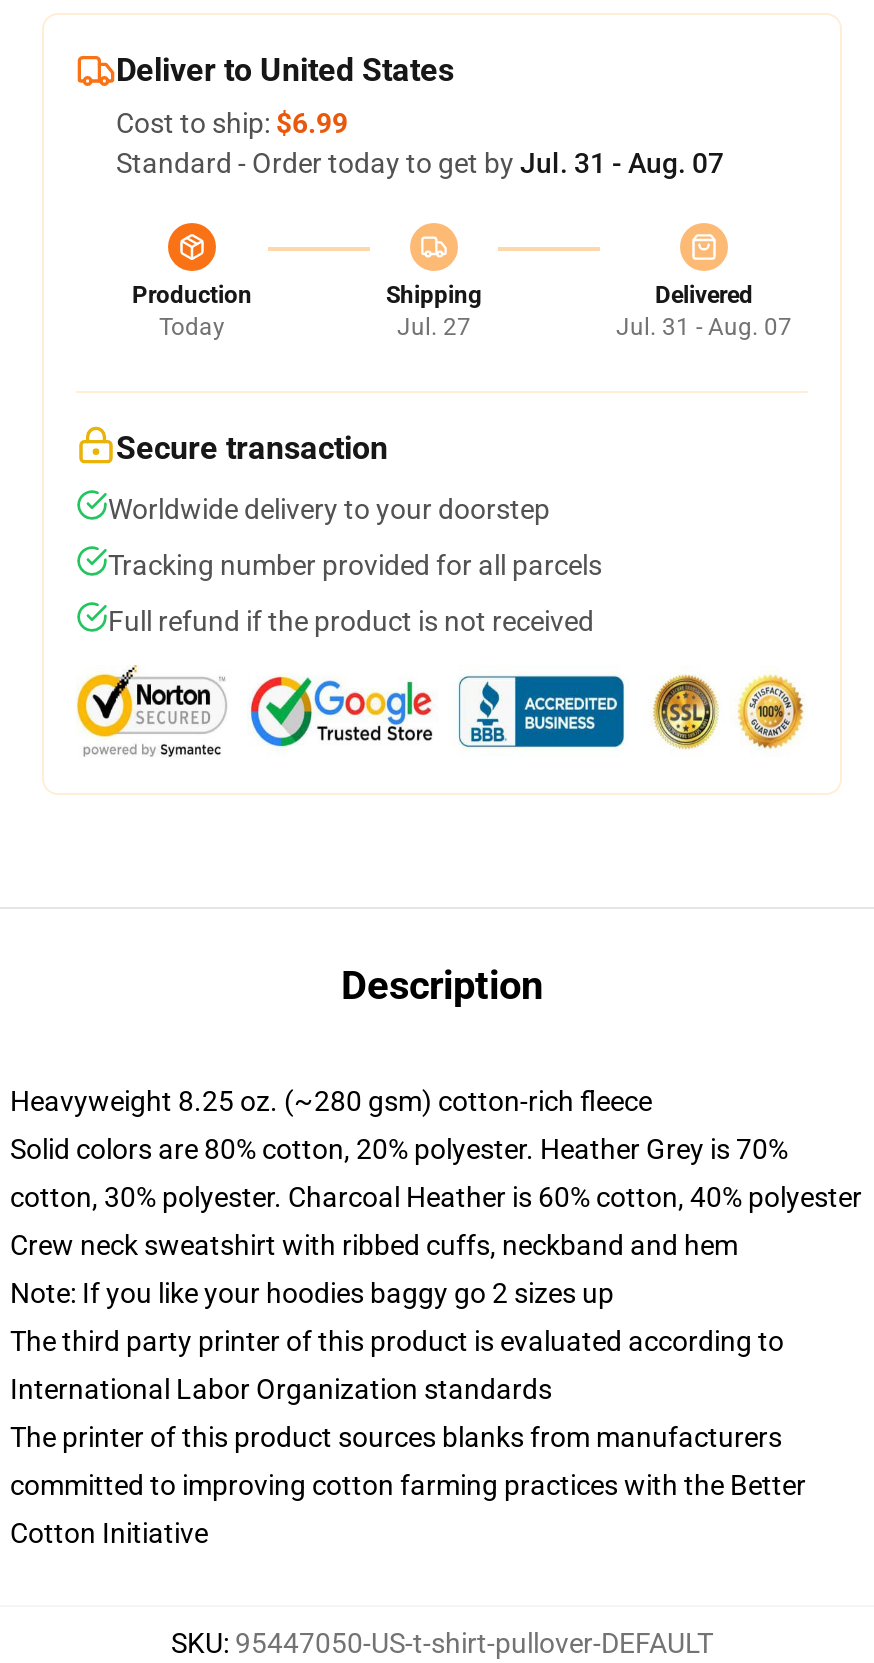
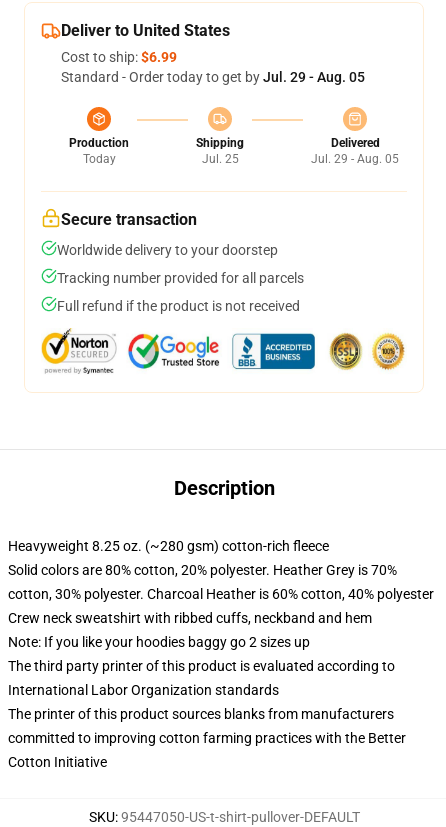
[116,147,724,179] Standard - Order today to get by Jul. 31 - Aug. 07 -> [61,69,365,85] Standard - Order today to get by Jul. 29 - Aug. 05
[397,313,471,341] Jul. 27 -> [201,152,238,166] Jul. 25
[616,313,792,341] Jul. 31 - Aug. 07 -> [311,152,399,166] Jul. 29 - Aug. 05

